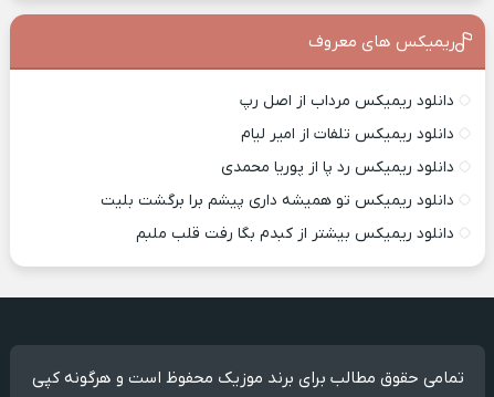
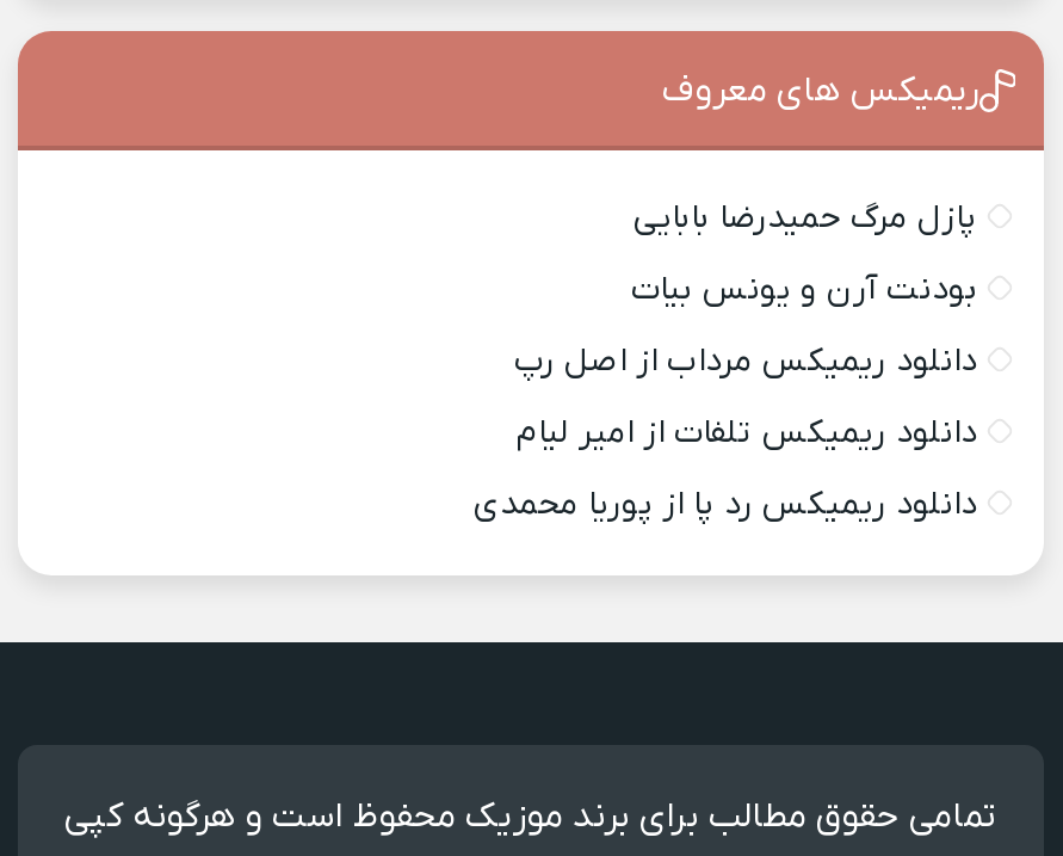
none -> [631,196,977,313] پازل مرگ حمیدرضا بابایی | بودنت آرن و یونس بیات
moved [221,91,454,178] -> [474,339,977,527]: دانلود ریمیکس مرداب از اصل رپ | دانلود ریمیکس تلفات از امیر لیام | دانلود ریمیکس رد پا از پوریا محمدی
[101,190,454,244] دانلود ریمیکس تو همیشه داری پیشم برا برگشت بلیت | دانلود ریمیکس بیشتر از کبدم بگا رفت قلب ملبم -> none

